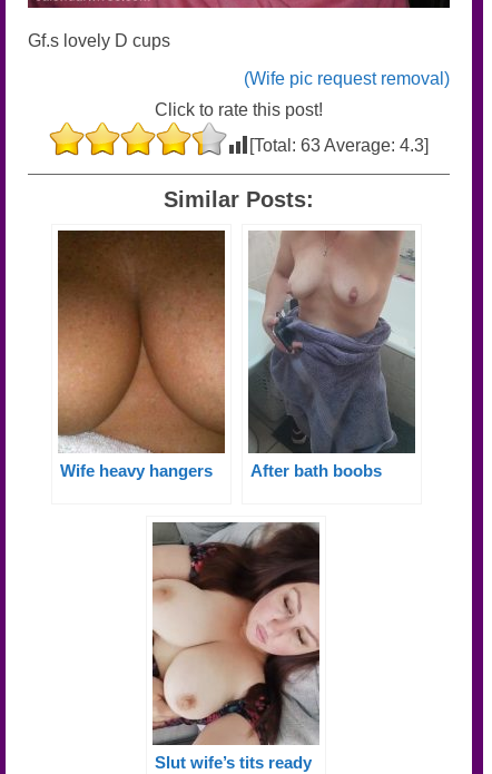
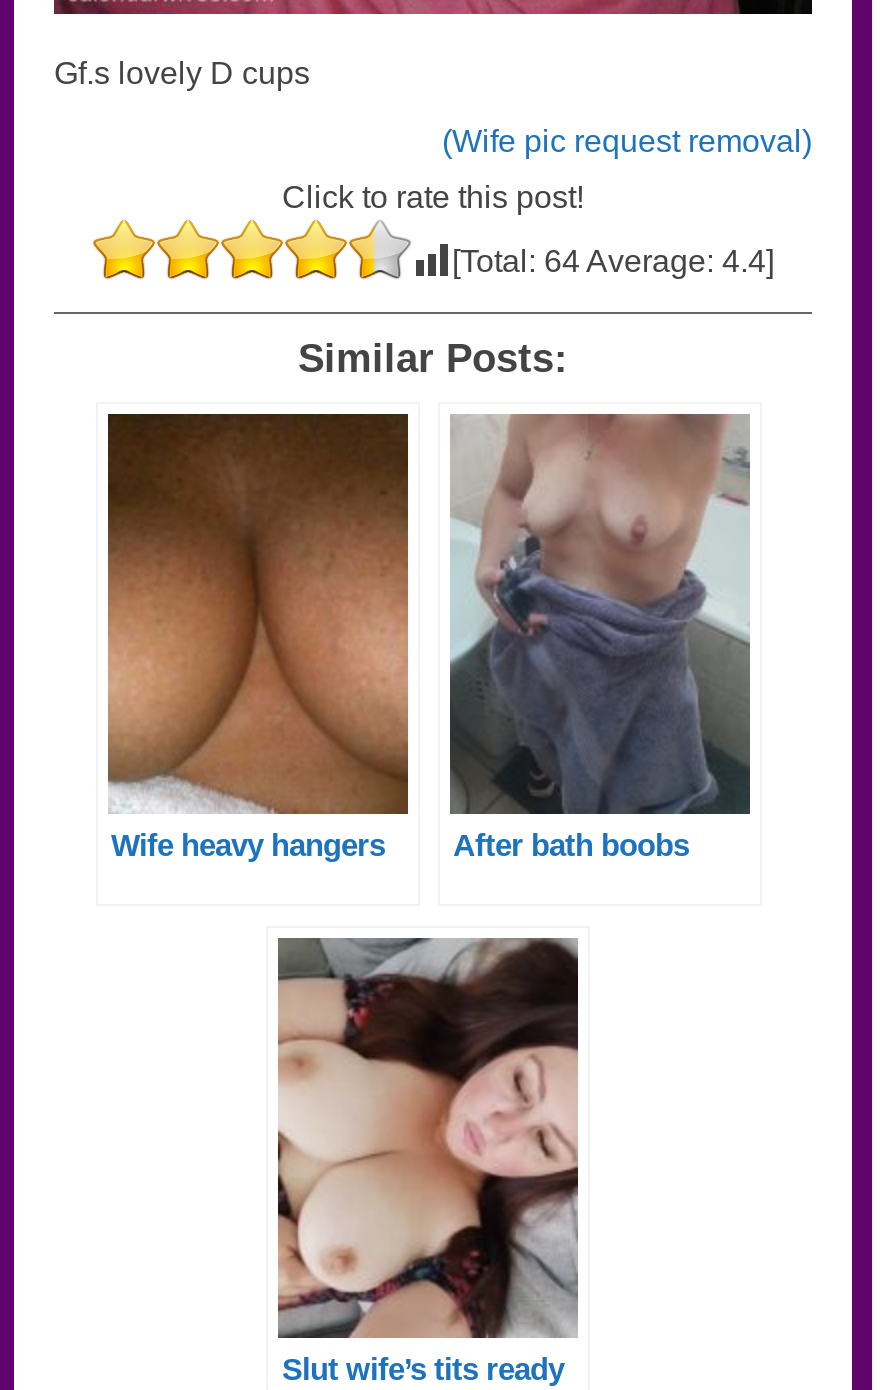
[249,136,429,154] [Total: 63 Average: 4.3] -> [452,243,774,277] [Total: 64 Average: 4.4]

